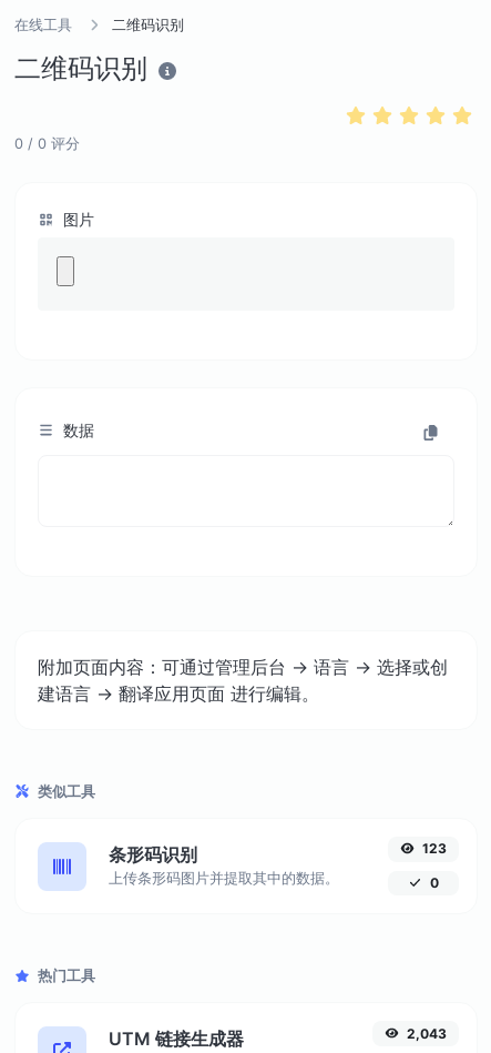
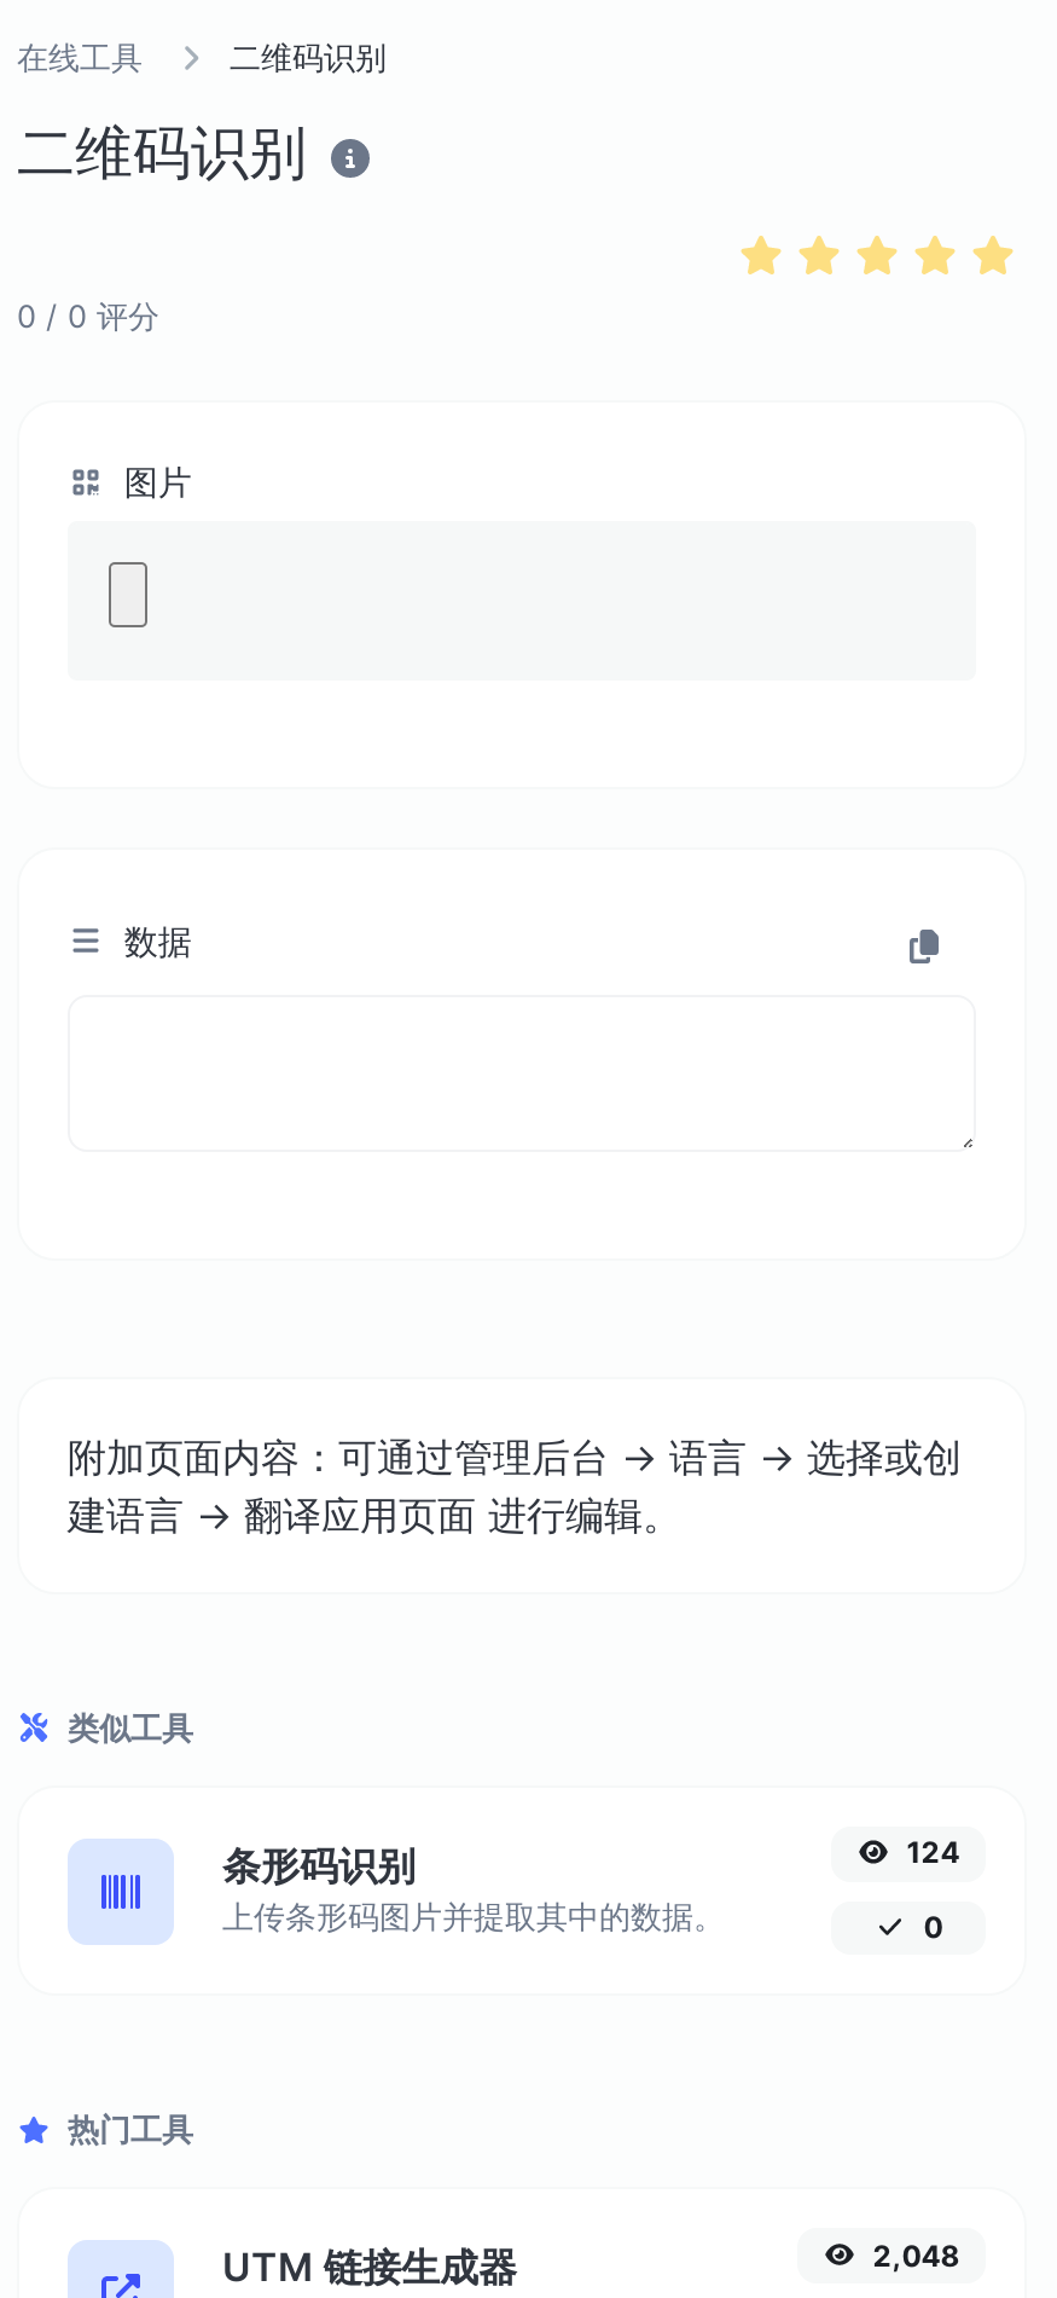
[419,840,447,857] 123 -> [899,1834,960,1870] 124
[404,1025,447,1042] 2,043 -> [865,2237,960,2273] 2,048

